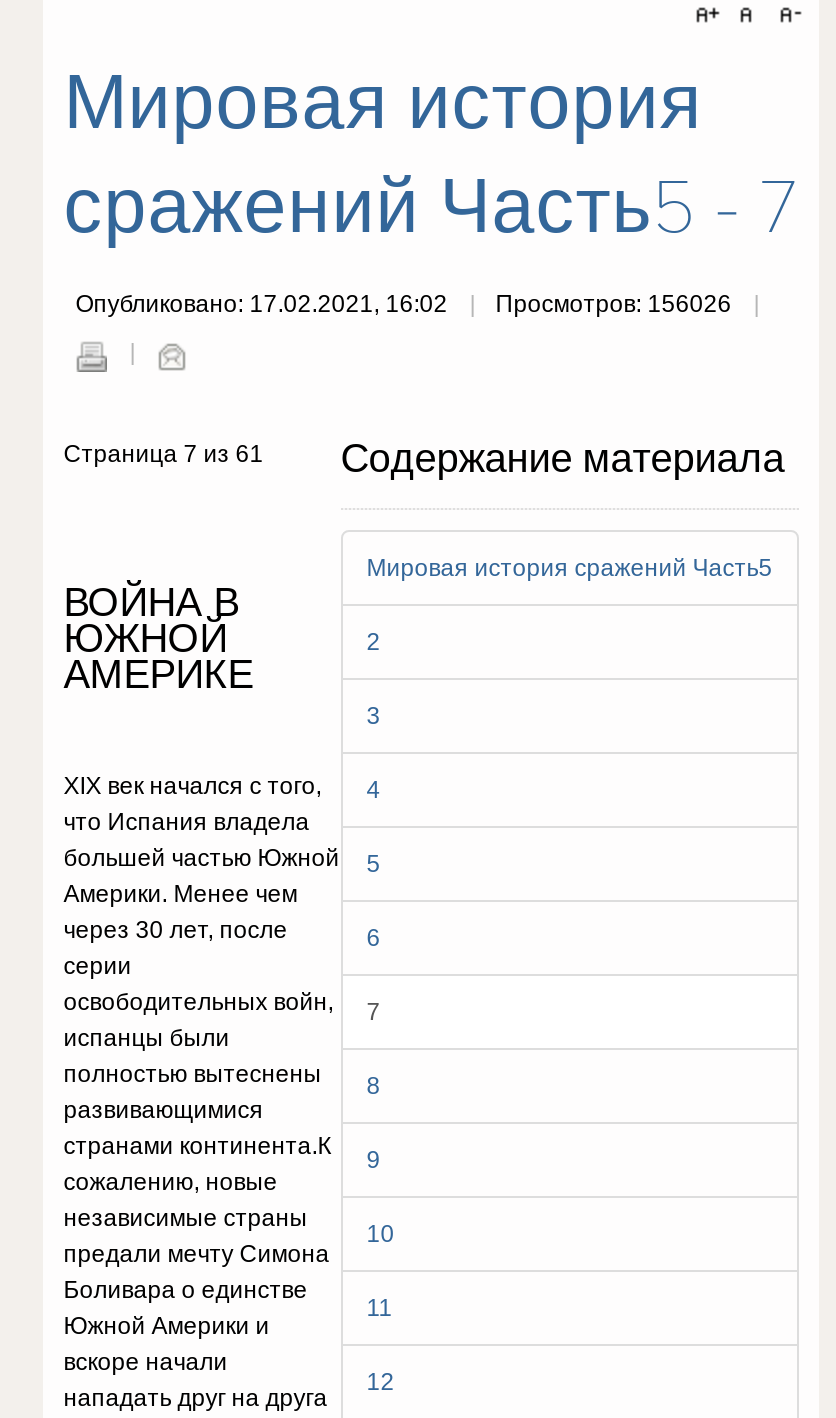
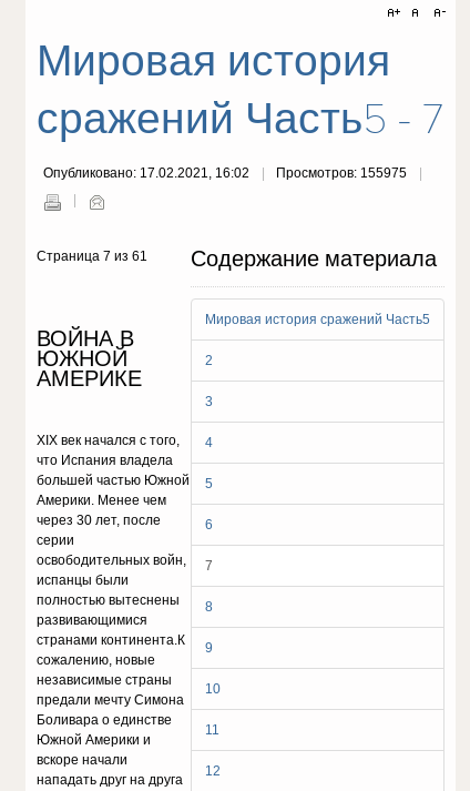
[75,290,737,318] Опубликовано: 17.02.2021, 16:02 Просмотров: 156026 -> [43,165,410,181] Опубликовано: 17.02.2021, 16:02 Просмотров: 155975

